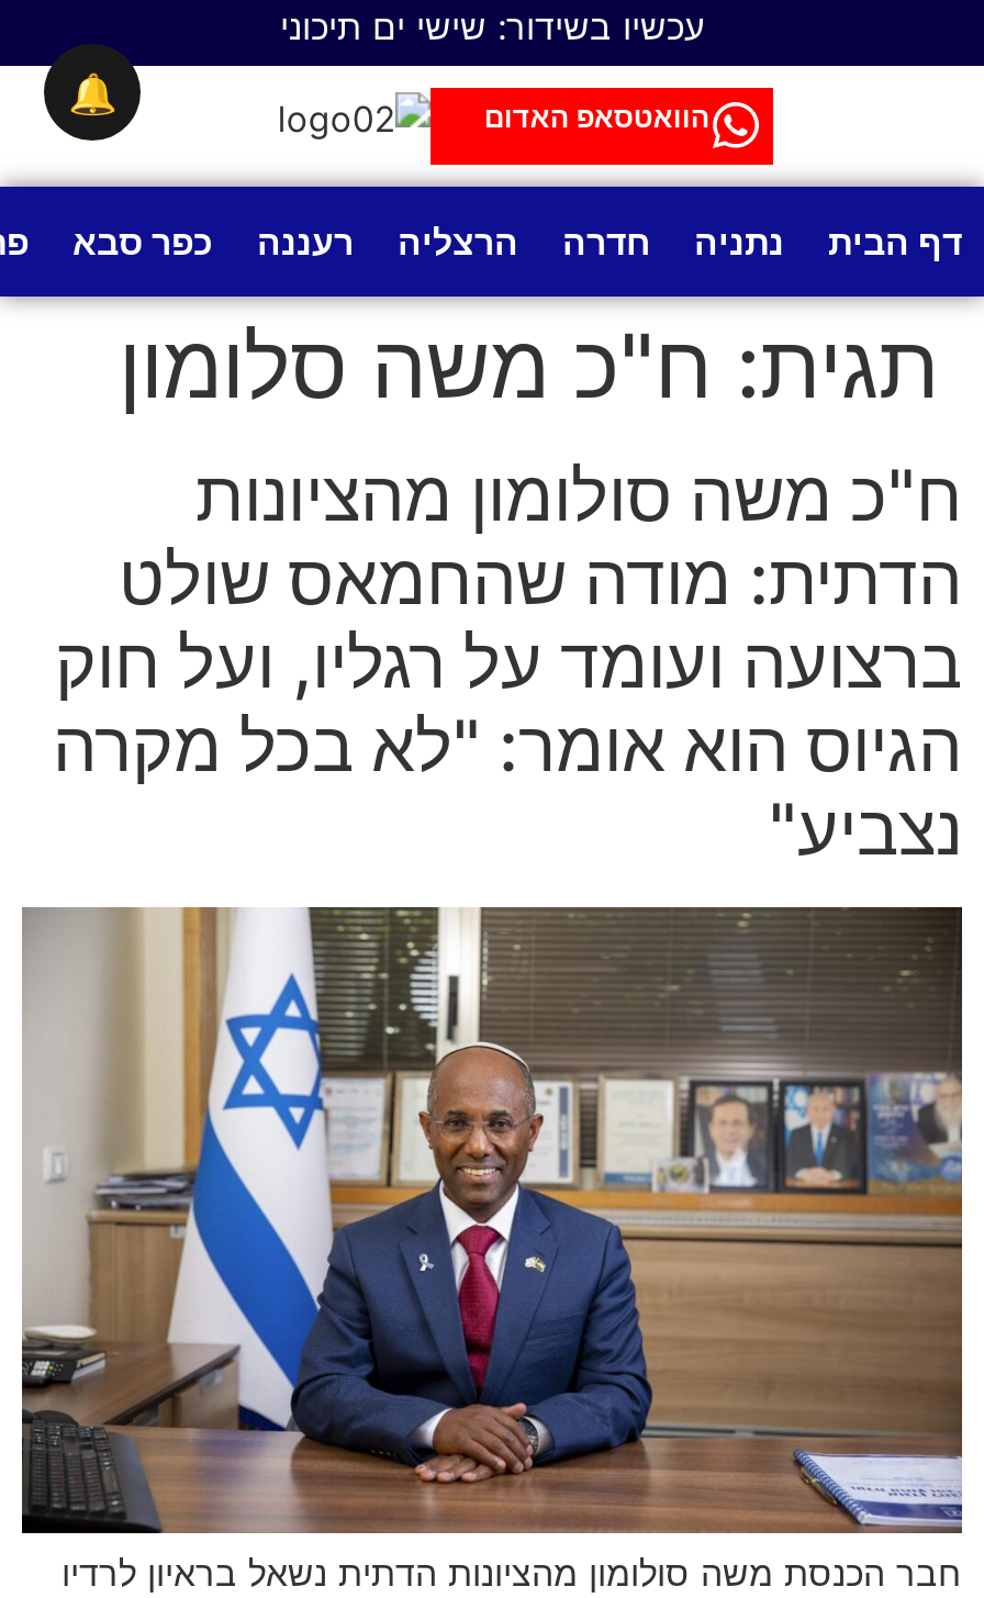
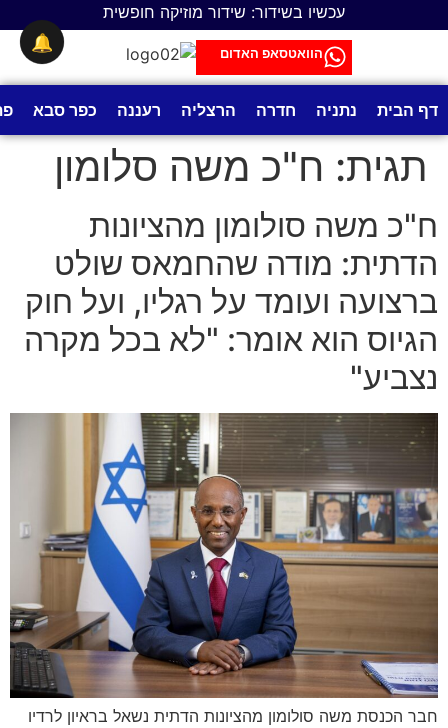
[280,4,704,48] עכשיו בשידור: שישי ים תיכוני -> [103,2,345,22] עכשיו בשידור: שידור מוזיקה חופשית

